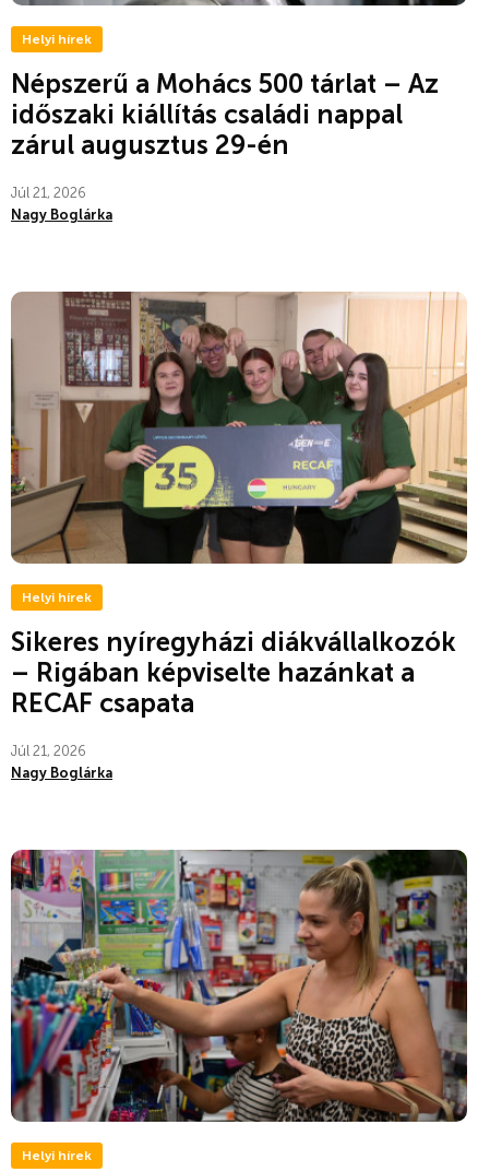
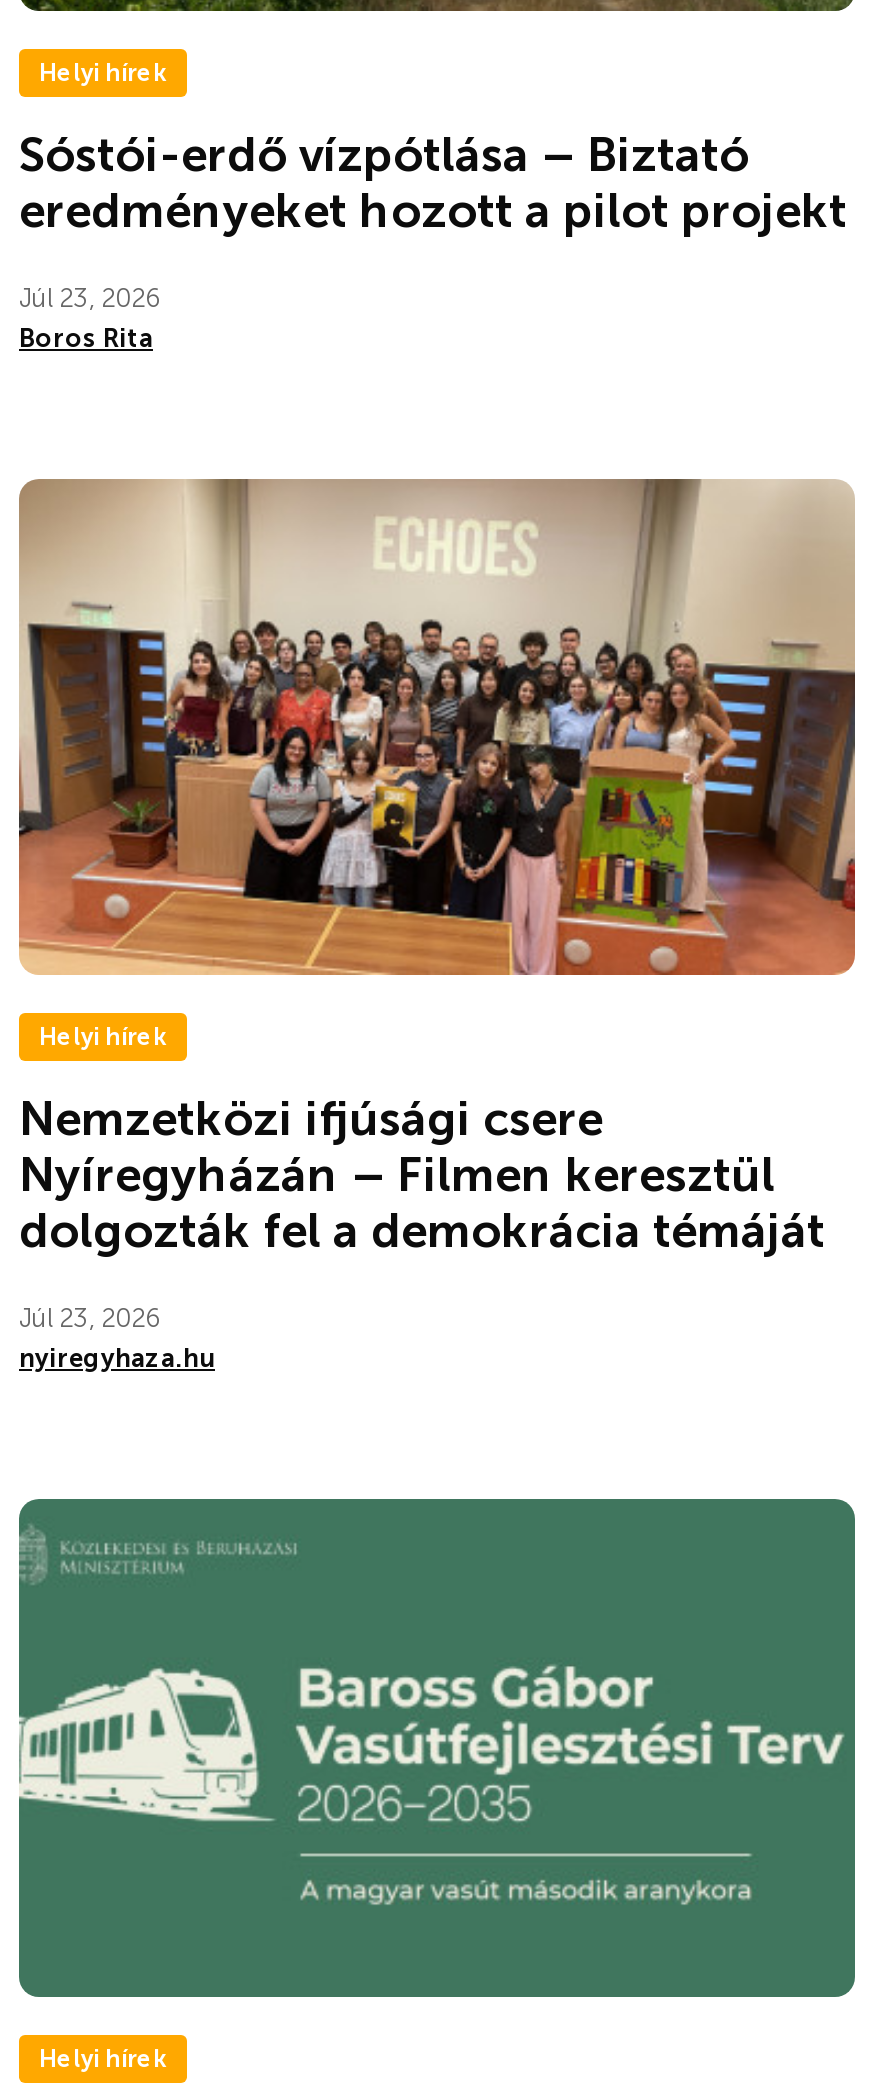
[11,68,439,161] Népszerű a Mohács 500 tárlat – Az | időszaki kiállítás családi nappal | zárul augusztus 29-én -> [19,125,847,239] Sóstói-erdő vízpótlása – Biztató | eredményeket hozott a pilot projekt
[11,185,112,223] Júl 21, 2026 | Nagy Boglárka -> [19,283,161,353] Júl 23, 2026 | Boros Rita
[10,292,468,565] [image] -> [19,478,857,976] [image]
[11,626,456,719] Sikeres nyíregyházi diákvállalkozók | – Rigában képviselte hazánkat a | RECAF csapata -> [19,1090,825,1260] Nemzetközi ifjúsági csere | Nyíregyházán – Filmen keresztül | dolgozták fel a demokrácia témáját
[11,743,112,781] Júl 21, 2026 | Nagy Boglárka -> [19,1304,215,1374] Júl 23, 2026 | nyiregyhaza.hu
[10,849,468,1123] [image] -> [17,1496,857,1998] [image]

